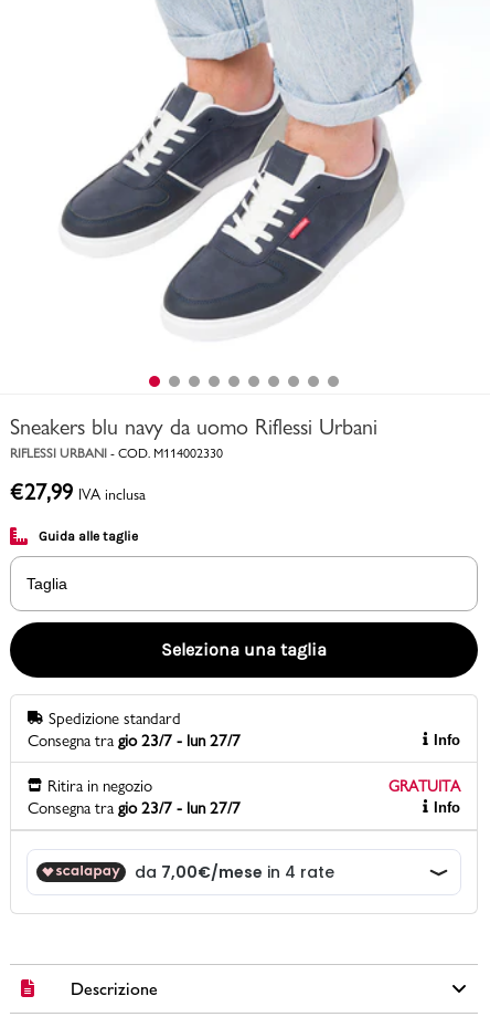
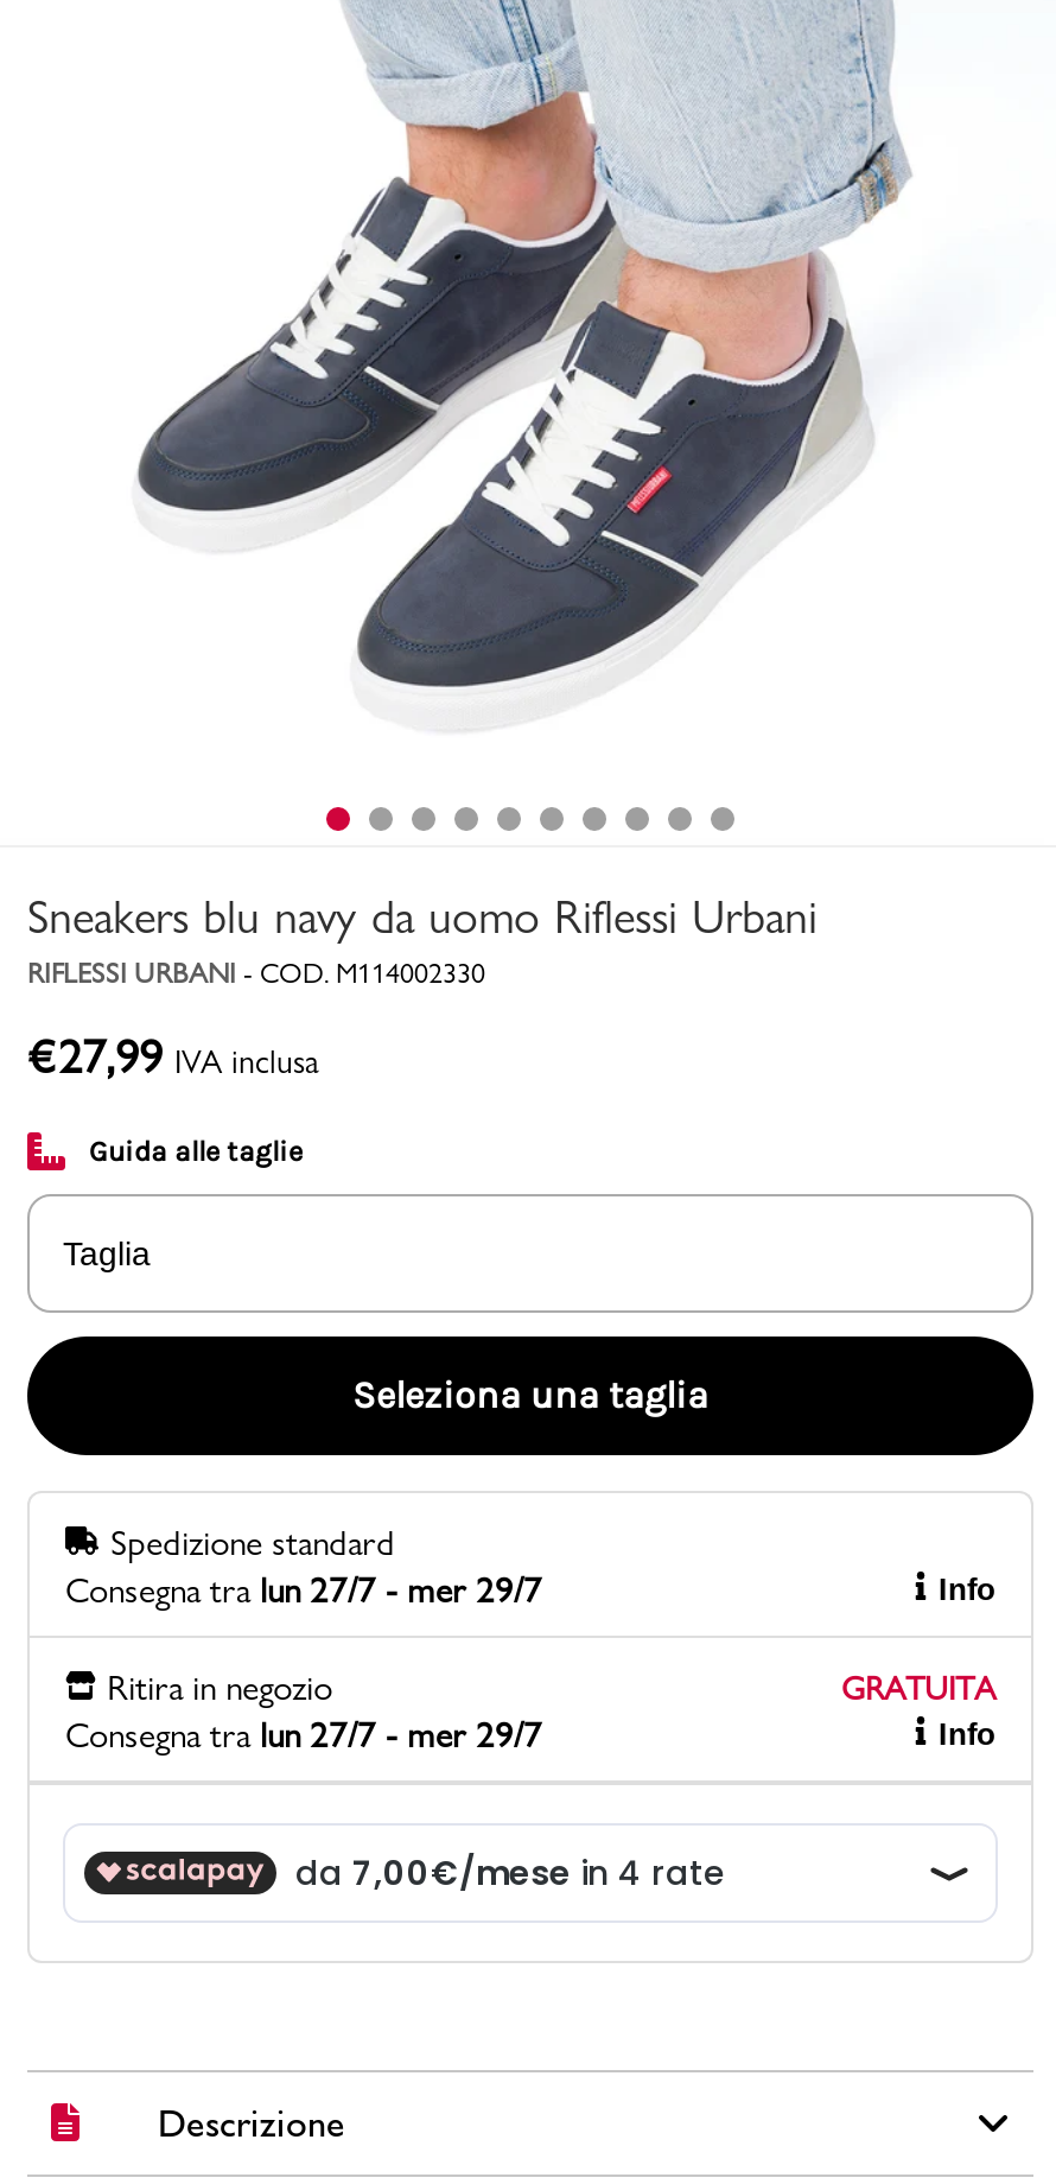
[28,730,241,750] Consegna tra gio 23/7 - lun 27/7 -> [65,1568,542,1611] Consegna tra lun 27/7 - mer 29/7
[28,798,241,818] Consegna tra gio 23/7 - lun 27/7 -> [65,1713,542,1756] Consegna tra lun 27/7 - mer 29/7

